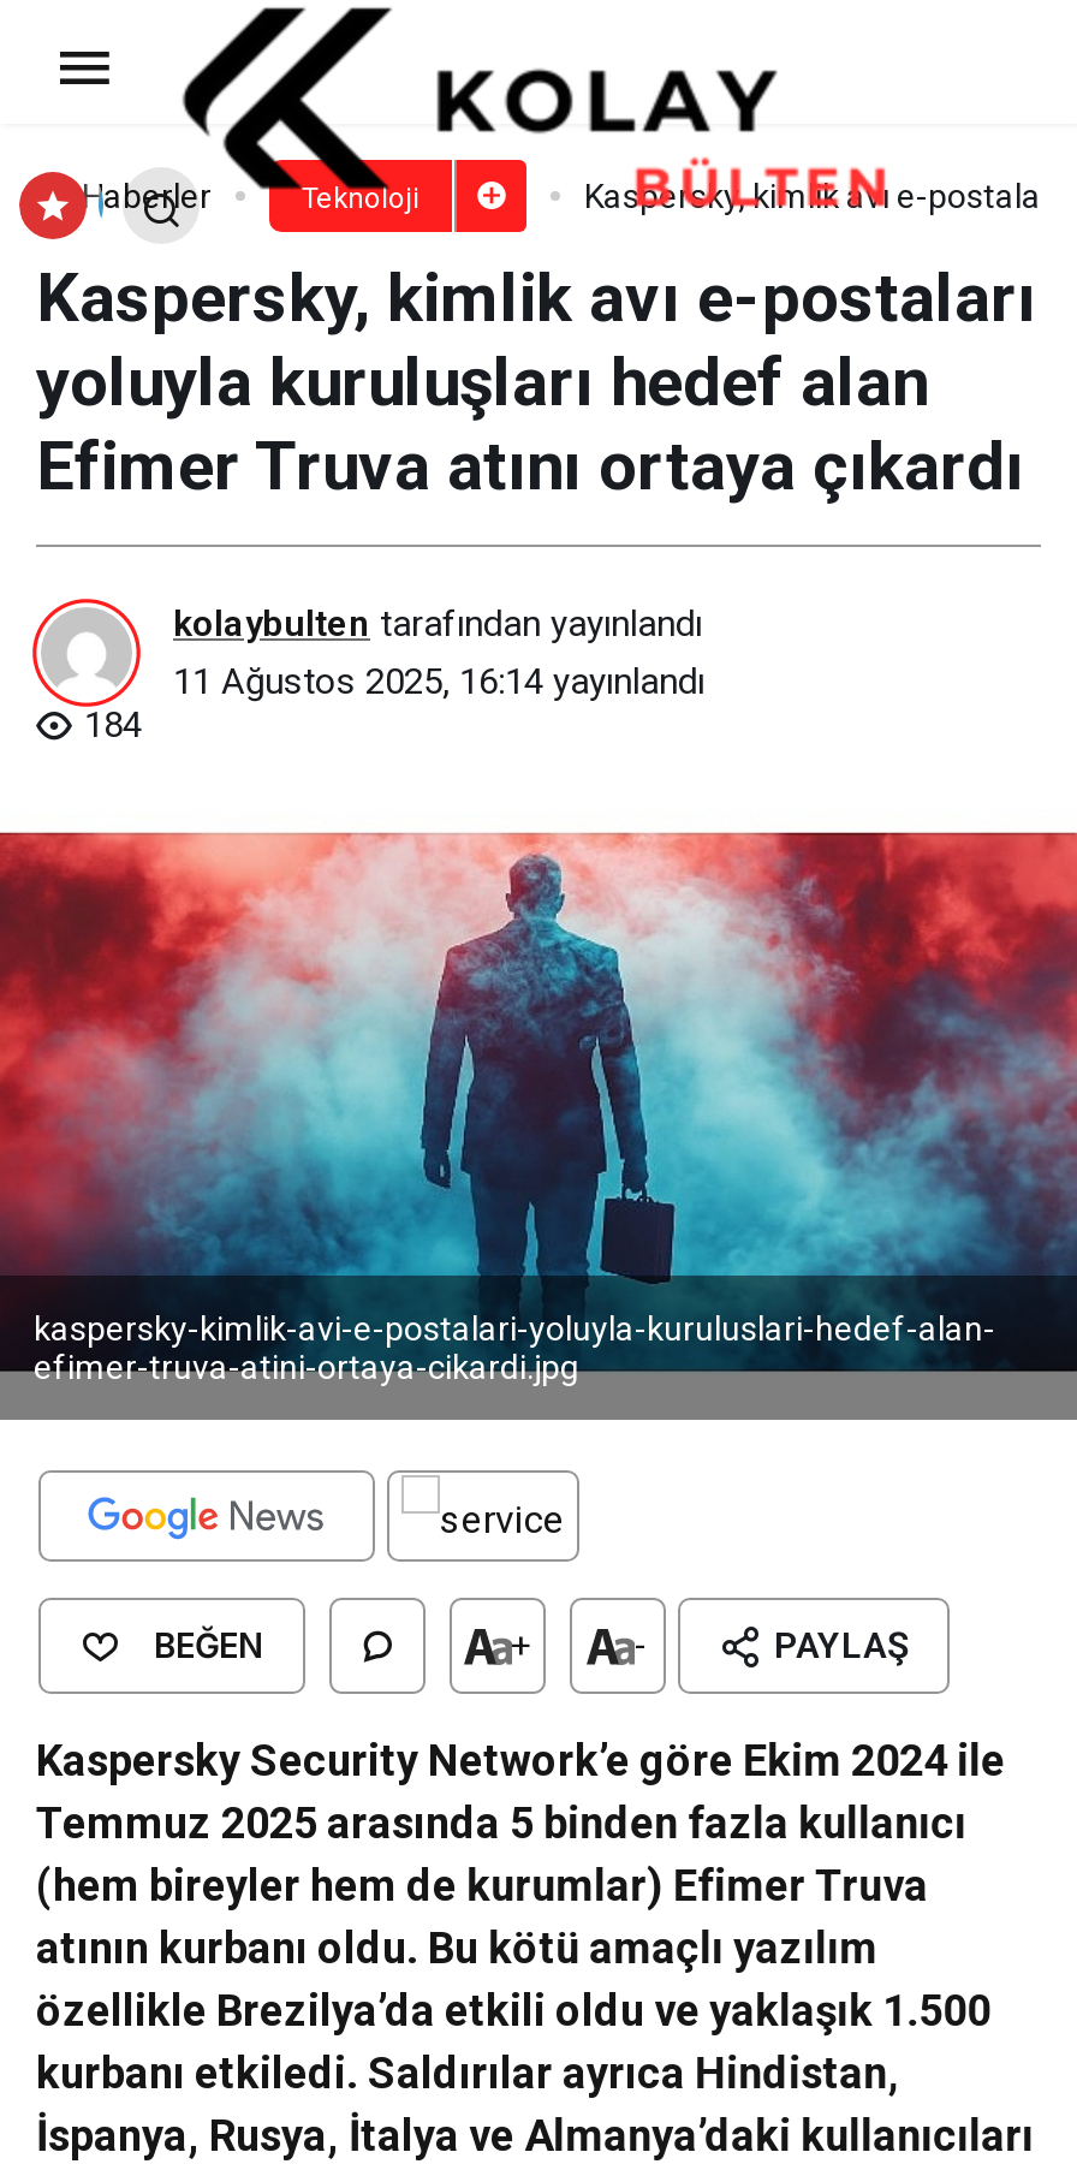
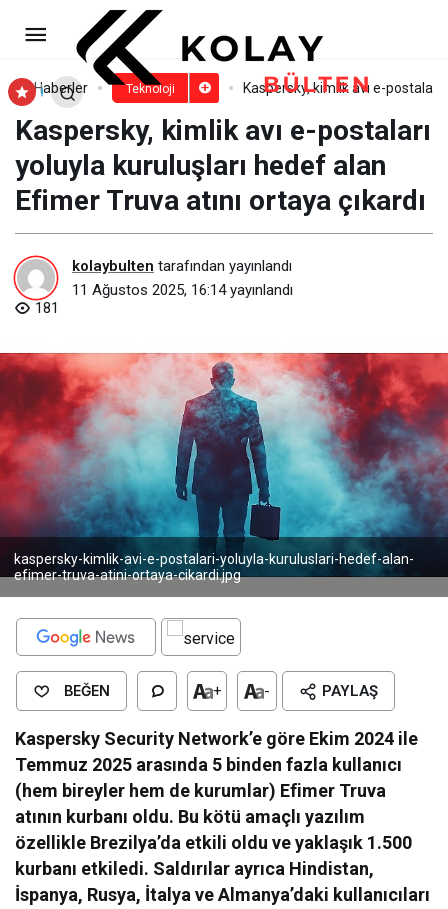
[84,702,142,745] 184 -> [35,298,59,316] 181

